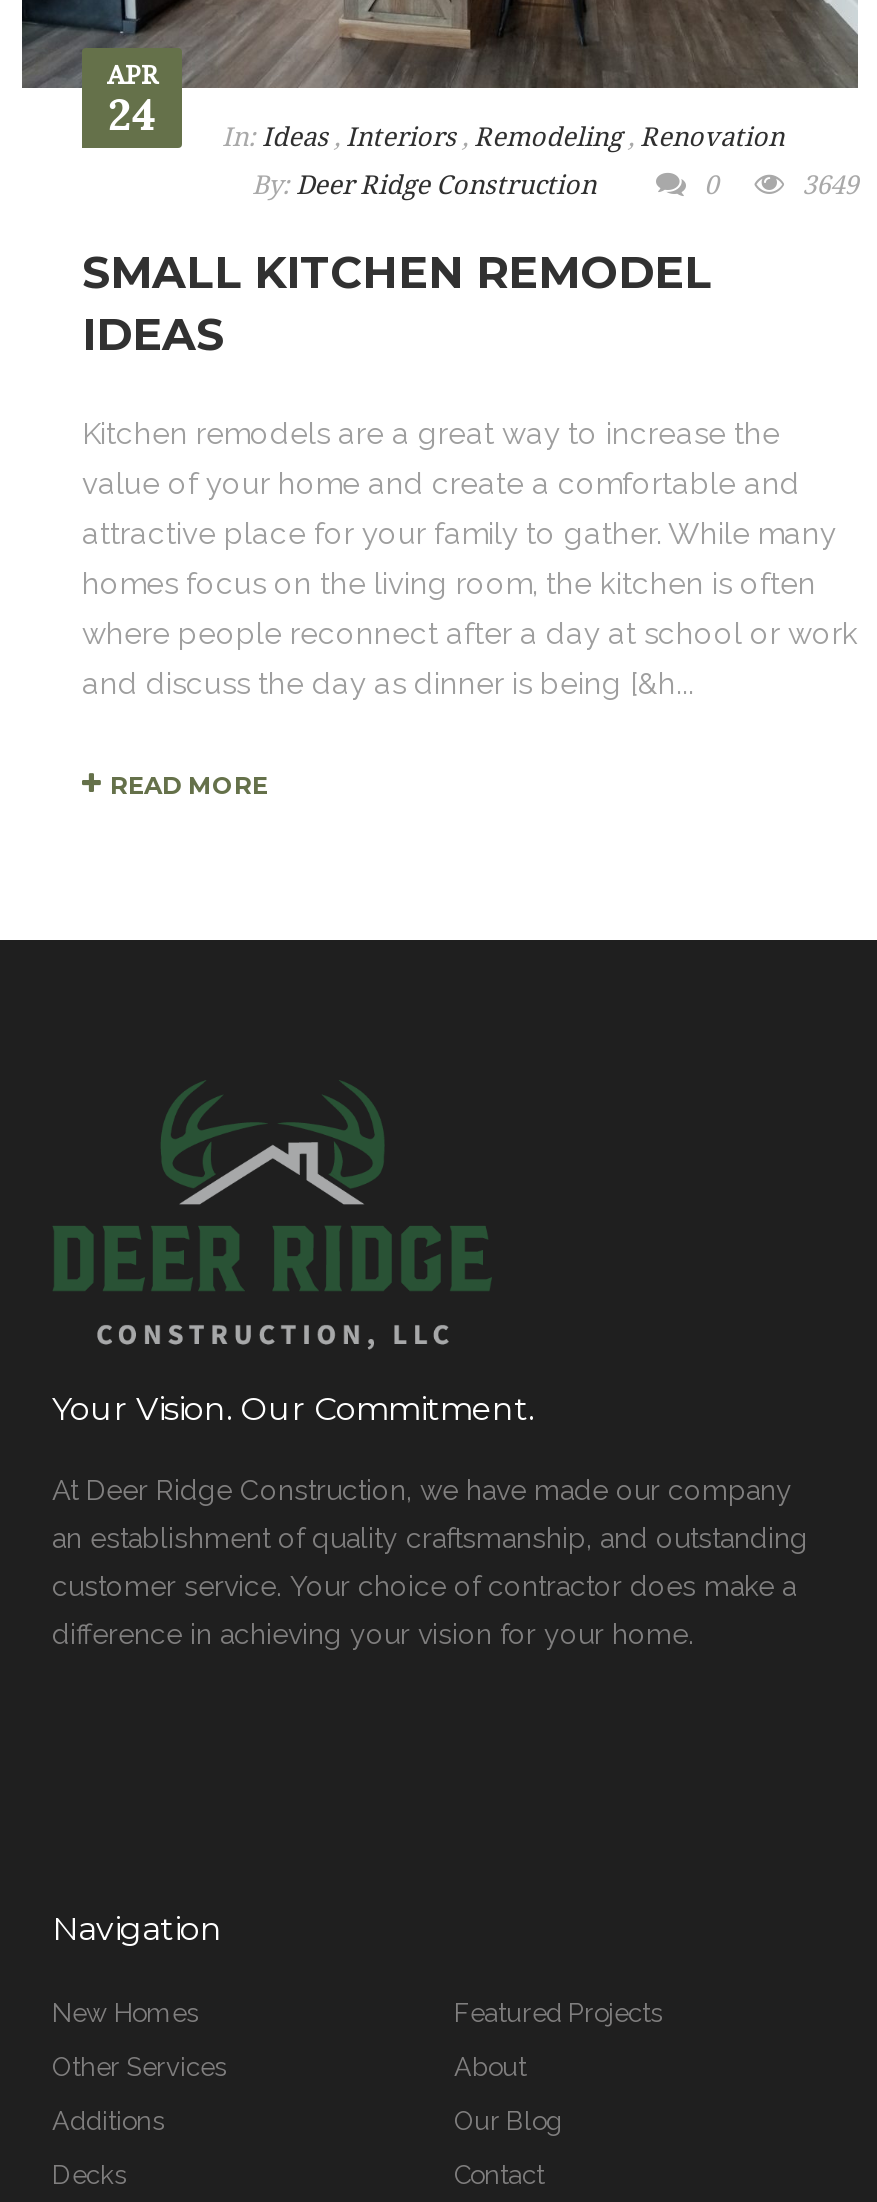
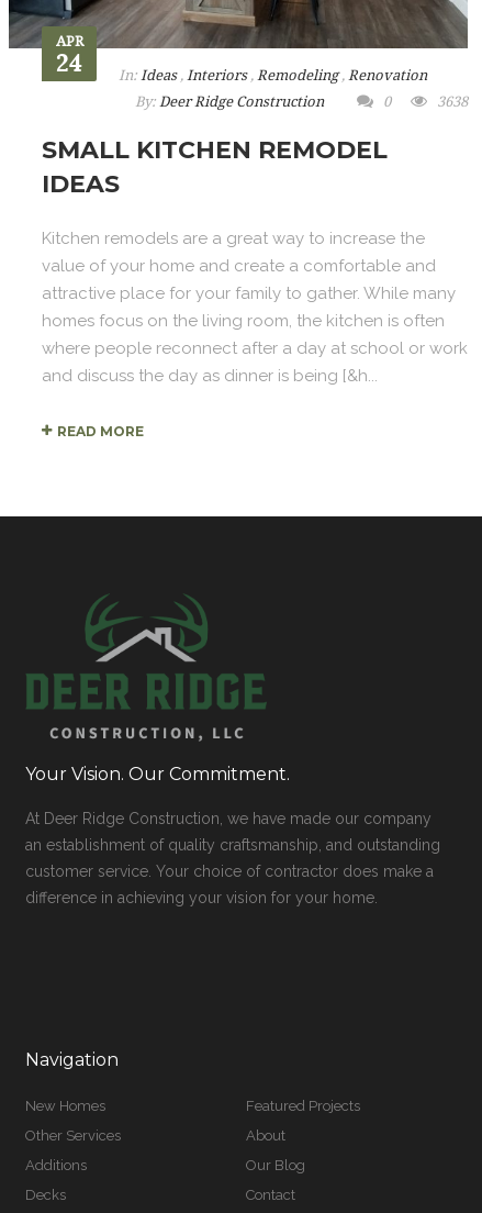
[796,170,858,200] 3649 -> [434,93,468,110] 3638

